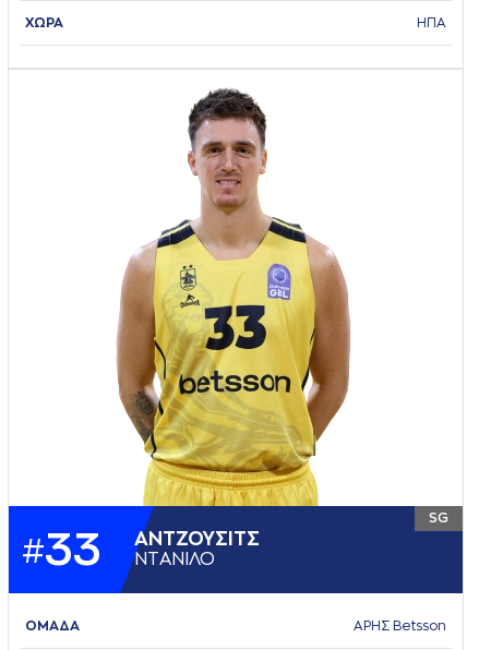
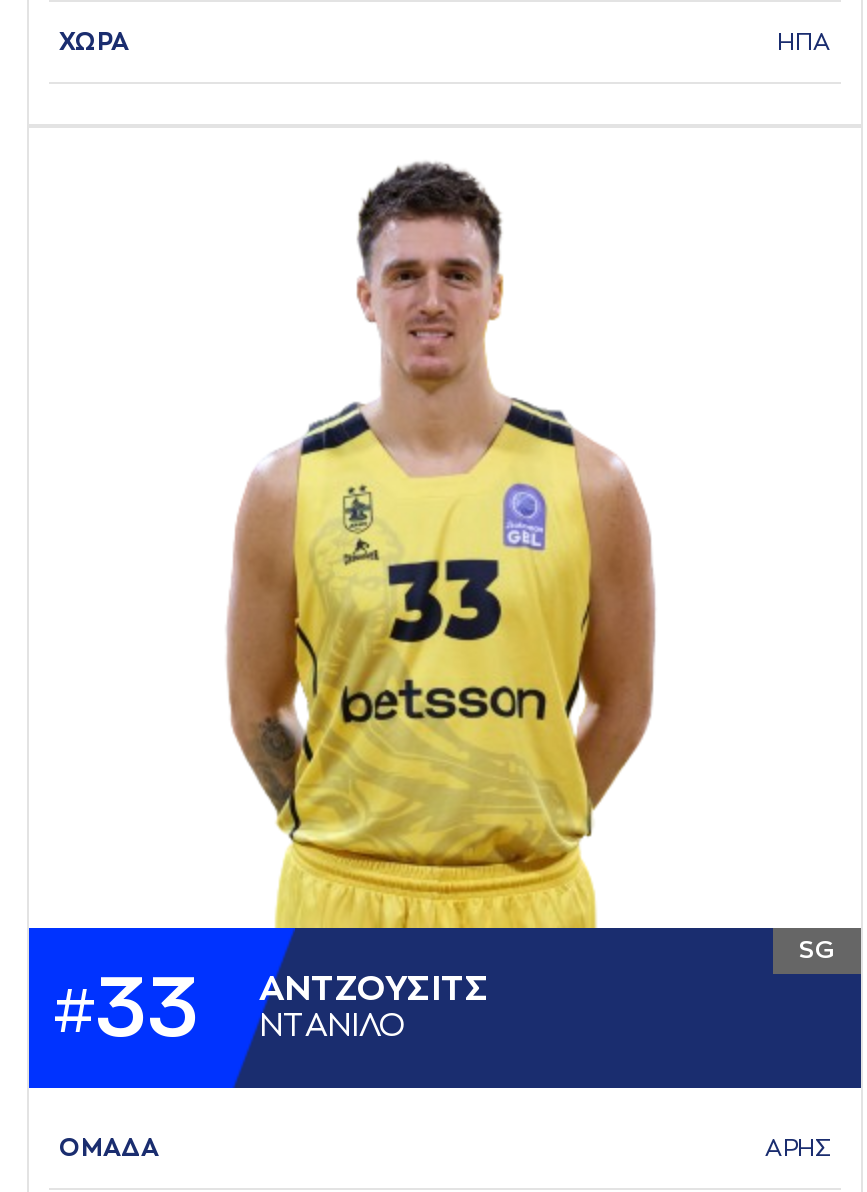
[354,620,446,633] ΑΡΗΣ Betsson -> [765,1137,831,1161] ΑΡΗΣ

